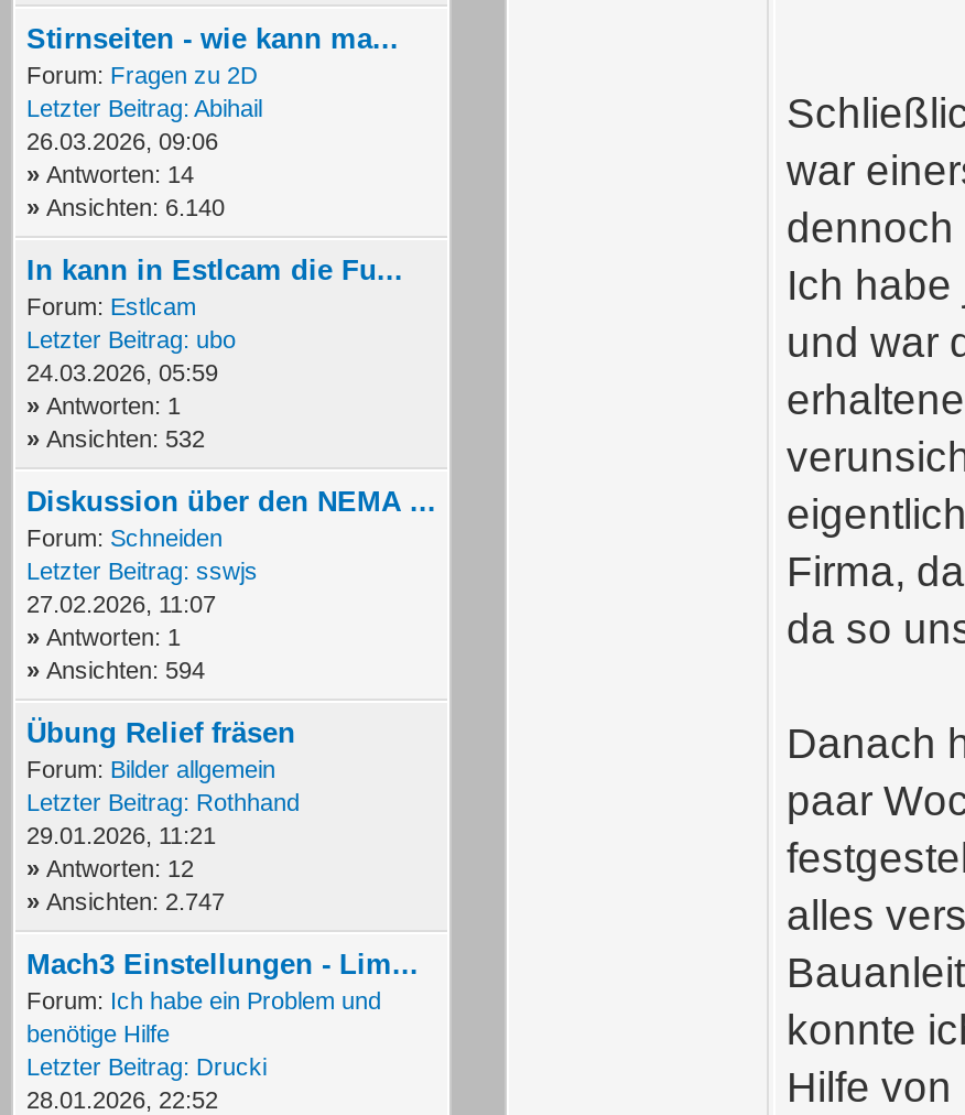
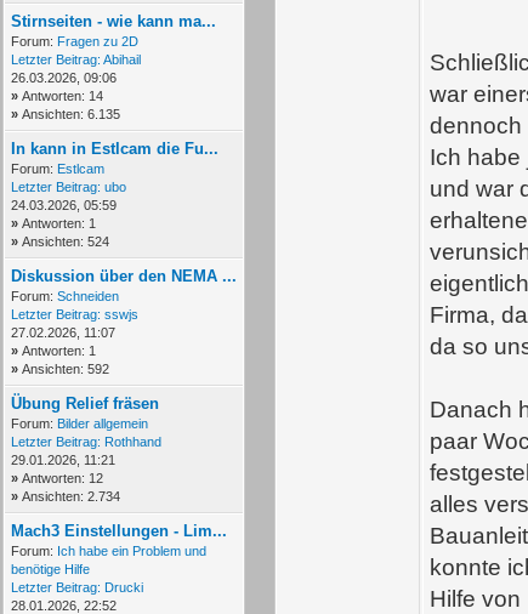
[26,194,225,220] » Ansichten: 6.140 -> [11,107,120,121] » Ansichten: 6.135
[26,425,205,452] » Ansichten: 532 -> [11,234,109,249] » Ansichten: 524
[26,657,205,683] » Ansichten: 594 -> [11,362,109,376] » Ansichten: 592
[26,888,225,914] » Ansichten: 2.747 -> [11,489,120,504] » Ansichten: 2.734

